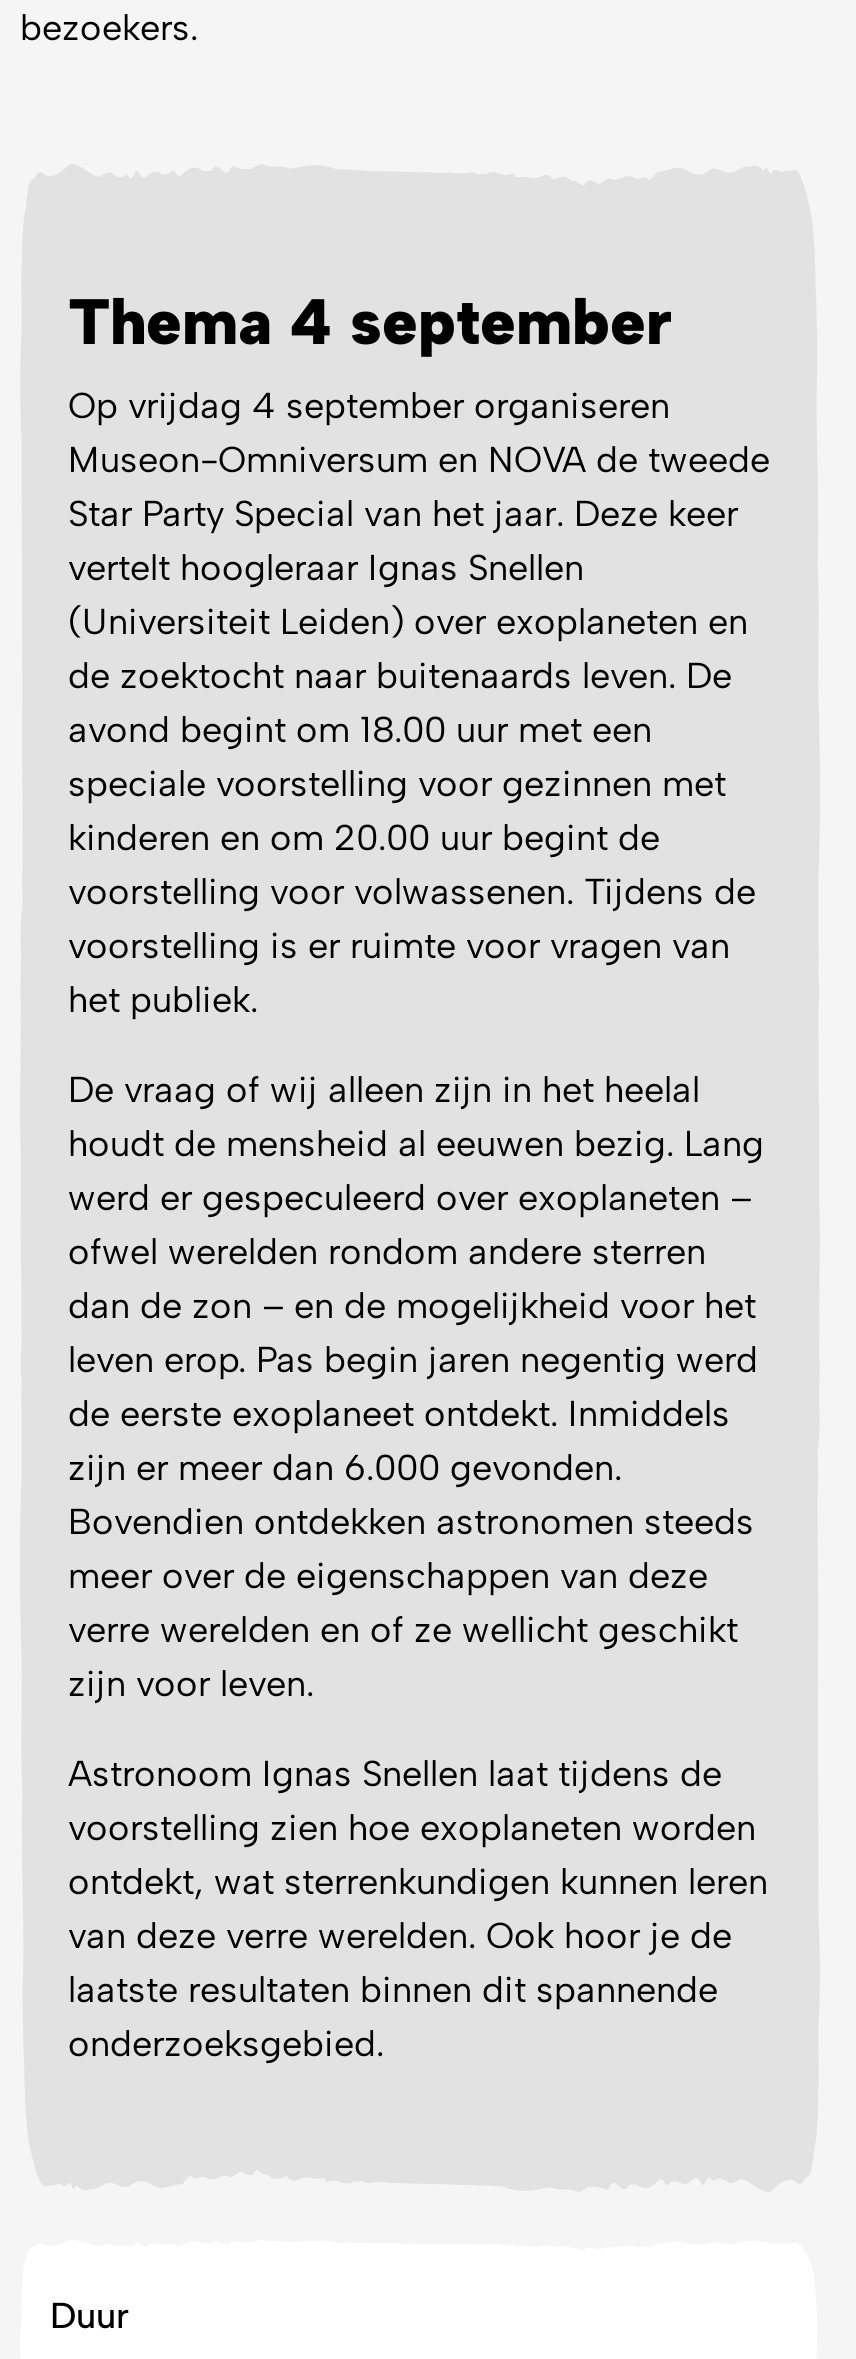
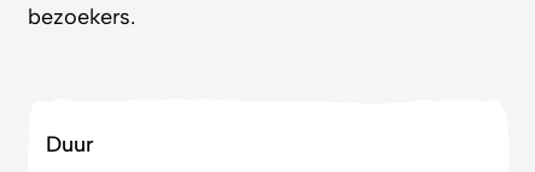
[68,284,770,2066] Thema 4 september | Op vrijdag 4 september organiseren | Museon-Omniversum en NOVA de tweede | Star Party Special van het jaar. Deze keer | vertelt hoogleraar Ignas Snellen | (Universiteit Leiden) over exoplaneten en | de zoektocht naar buitenaards leven. De | avond begint om 18.00 uur met een | speciale voorstelling voor gezinnen met | kinderen en om 20.00 uur begint de | voorstelling voor volwassenen. Tijdens de | voorstelling is er ruimte voor vragen van | het publiek. | De vraag of wij alleen zijn in het heelal | houdt de mensheid al eeuwen bezig. Lang | werd er gespeculeerd over exoplaneten – | ofwel werelden rondom andere sterren | dan de zon – en de mogelijkheid voor het | leven erop. Pas begin jaren negentig werd | de eerste exoplaneet ontdekt. Inmiddels | zijn er meer dan 6.000 gevonden. | Bovendien ontdekken astronomen steeds | meer over de eigenschappen van deze | verre werelden en of ze wellicht geschikt | zijn voor leven. | Astronoom Ignas Snellen laat tijdens de | voorstelling zien hoe exoplaneten worden | ontdekt, wat sterrenkundigen kunnen leren | van deze verre werelden. Ook hoor je de | laatste resultaten binnen dit spannende | onderzoeksgebied. -> none

